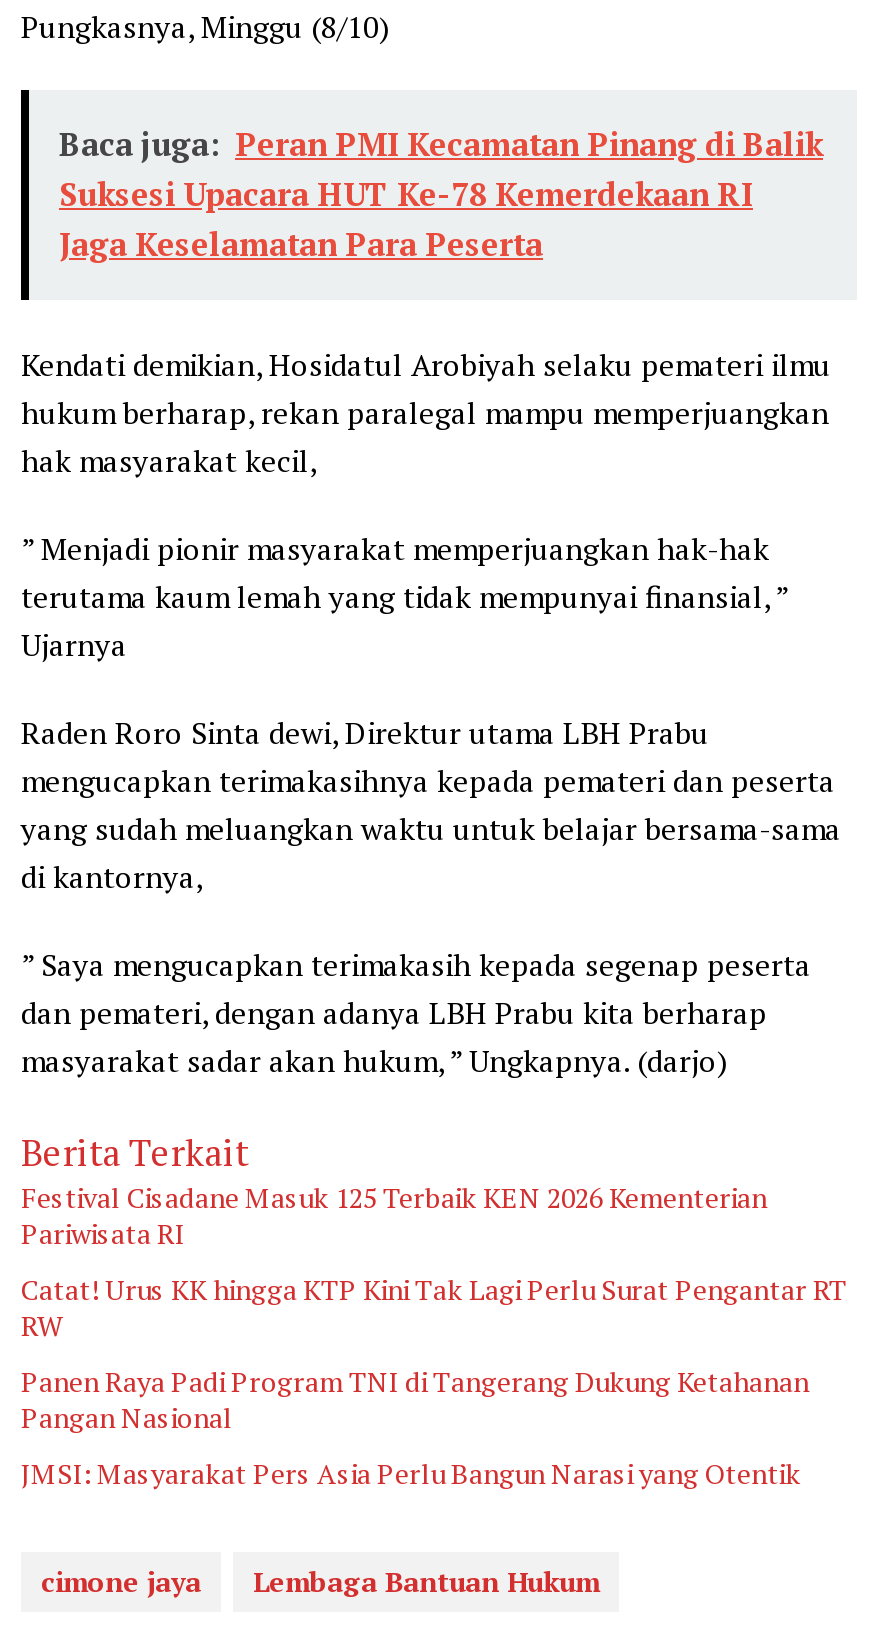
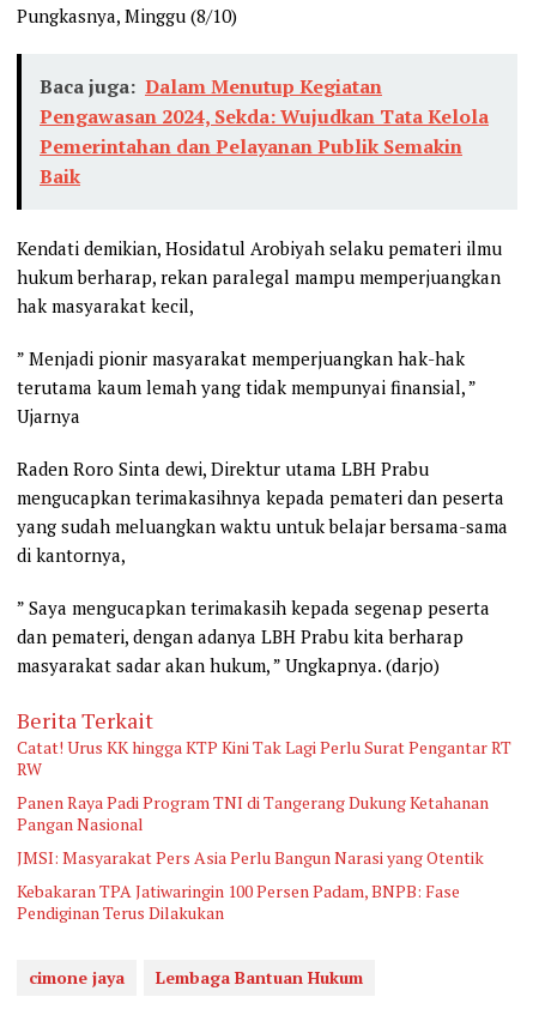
[59,121,823,265] Baca juga: Peran PMI Kecamatan Pinang di Balik | Suksesi Upacara HUT Ke-78 Kemerdekaan RI | Jaga Keselamatan Para Peserta -> [40,73,489,189] Baca juga: Dalam Menutup Kegiatan | Pengawasan 2024, Sekda: Wujudkan Tata Kelola | Pemerintahan dan Pelayanan Publik Semakin | Baik
[21,1177,767,1251] Festival Cisadane Masuk 125 Terbaik KEN 2026 Kementerian | Pariwisata RI -> none
moved [21,1269,847,1491] -> [17,735,511,868]: Catat! Urus KK hingga KTP Kini Tak Lagi Perlu Surat Pengantar RT | RW | Panen Raya Padi Program TNI di Tangerang Dukung Ketahanan | Pangan Nasional | JMSI: Masyarakat Pers Asia Perlu Bangun Narasi yang Otentik
none -> [17,879,460,923] Kebakaran TPA Jatiwaringin 100 Persen Padam, BNPB: Fase | Pendiginan Terus Dilakukan

